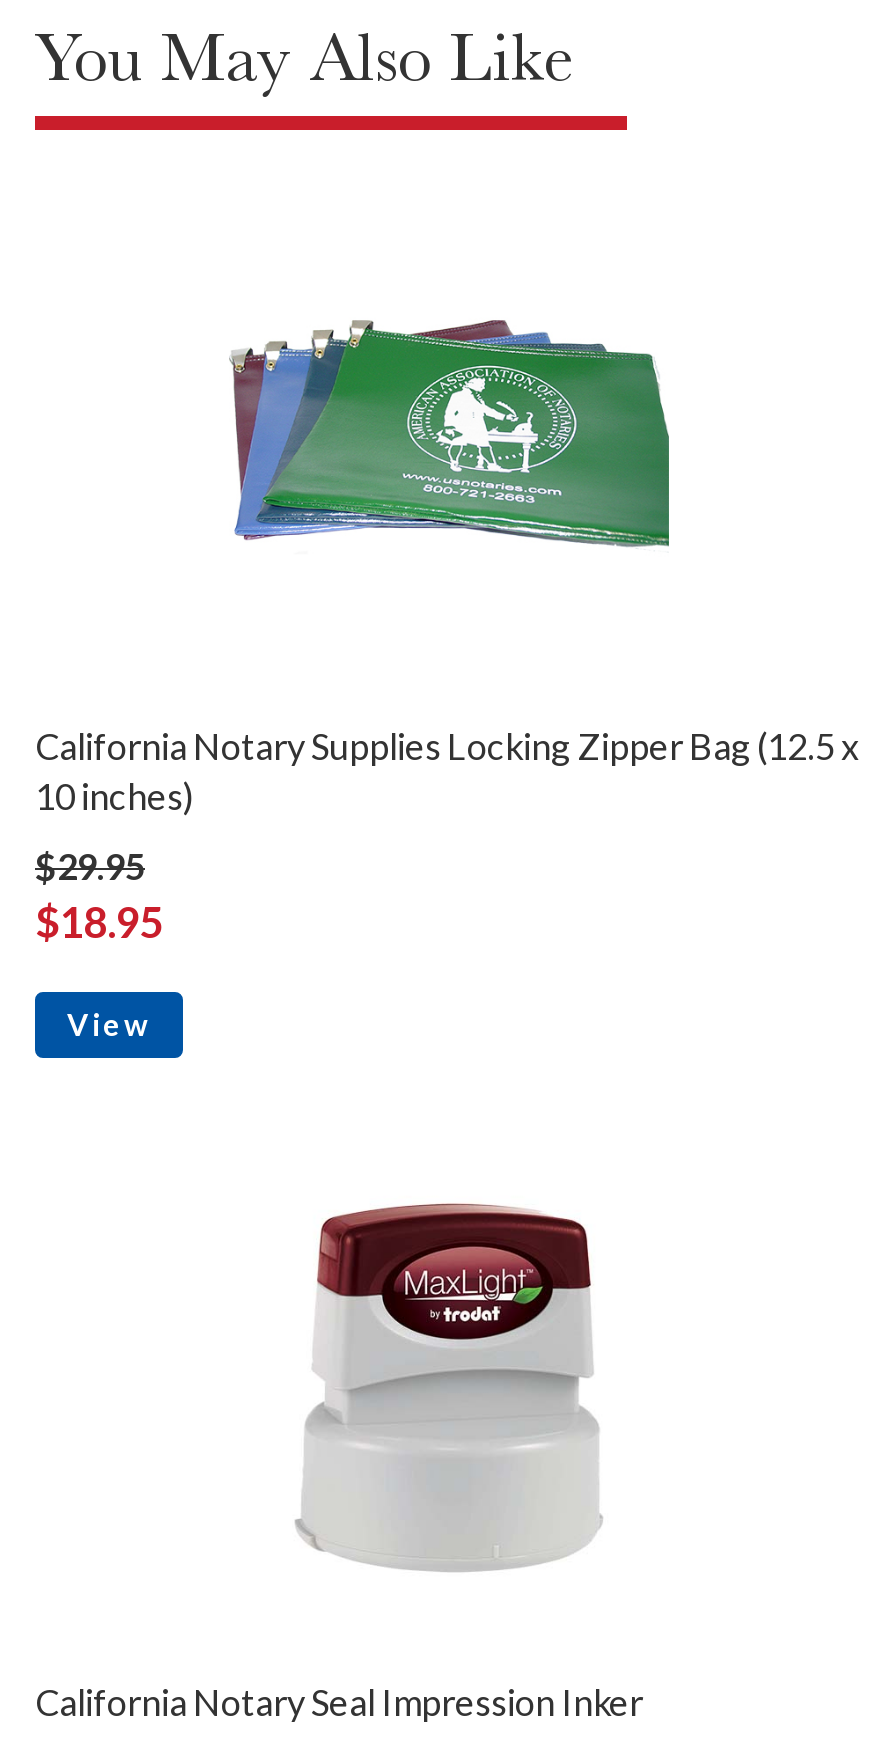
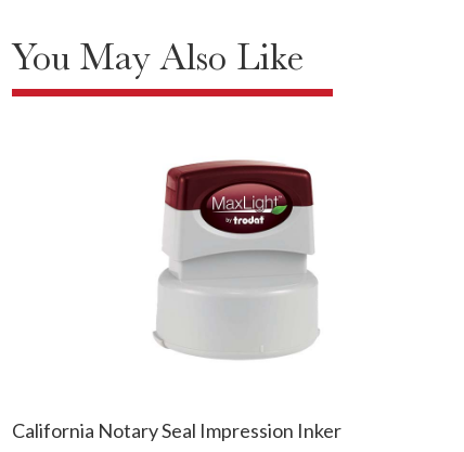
[229,318,671,548] [image] -> none
[35,724,859,1042] California Notary Supplies Locking Zipper Bag (12.5 x | 10 inches) | $29.95 | $18.95 | View -> none

